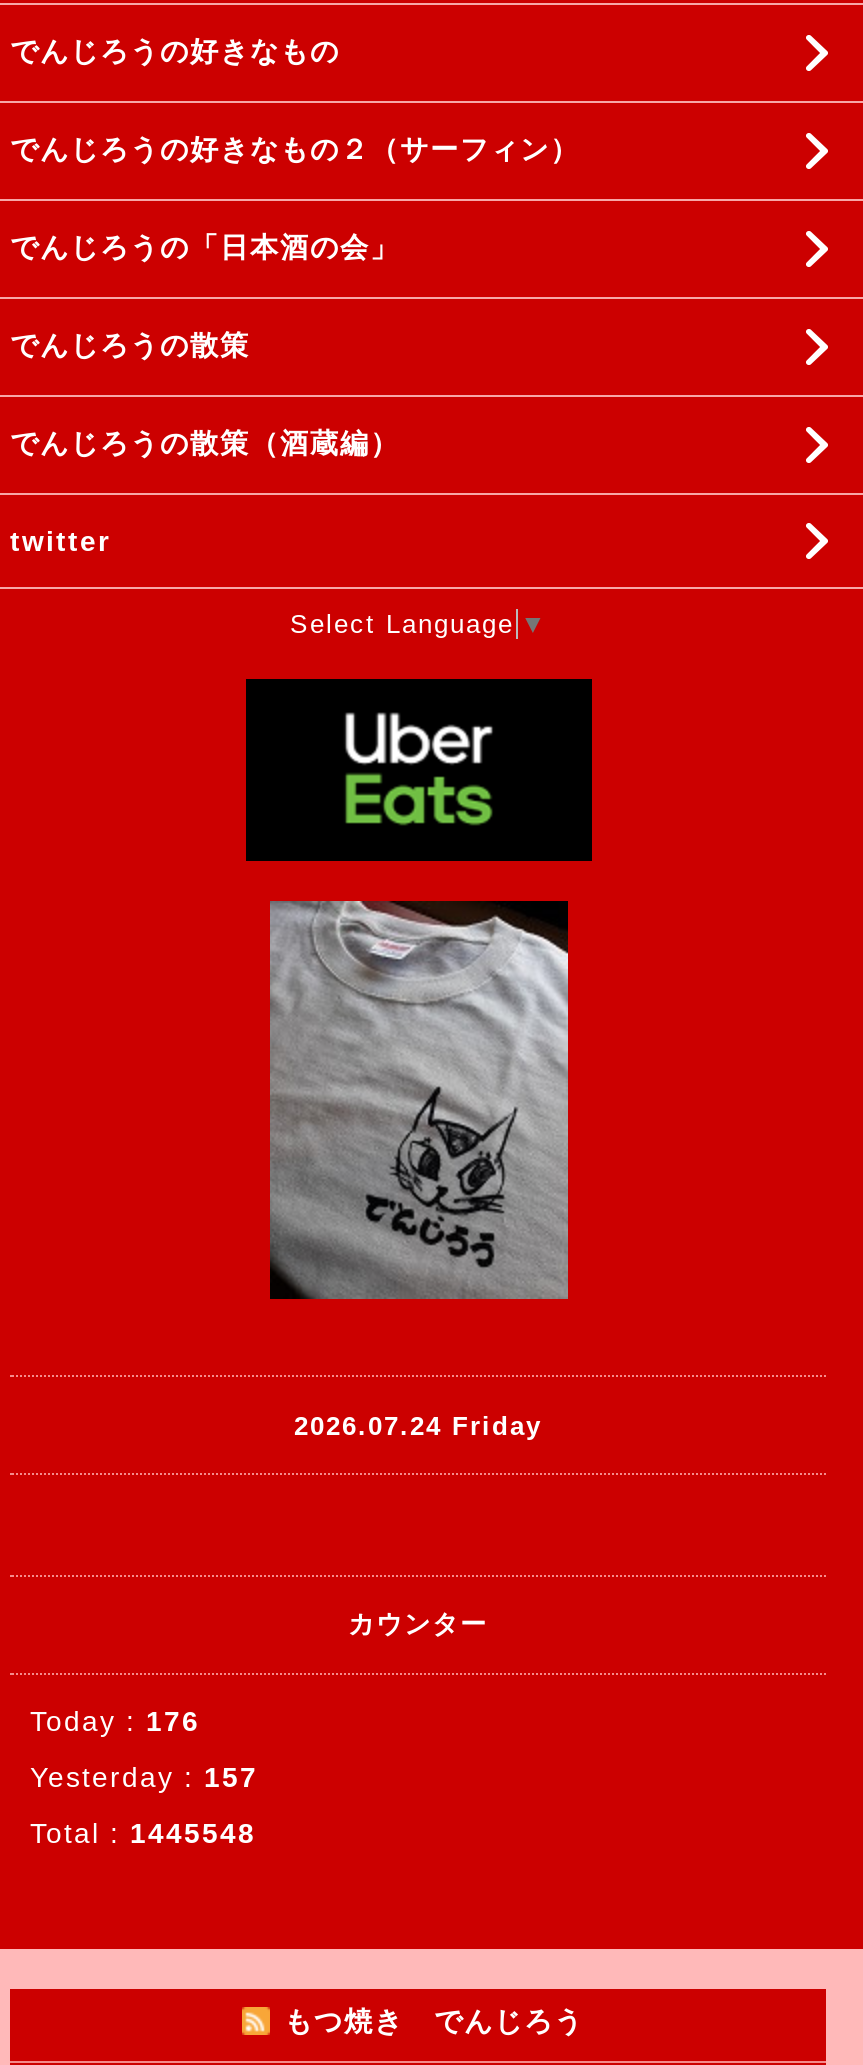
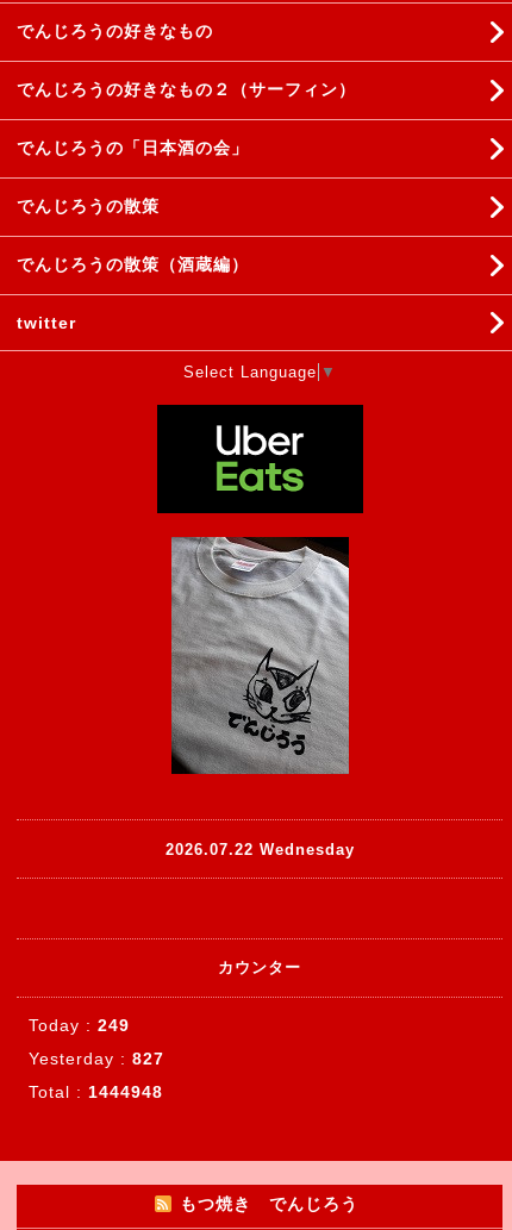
[294,1410,542,1440] 2026.07.24 Friday -> [165,840,354,858] 2026.07.22 Wednesday
[30,1705,200,1737] Today : 176 -> [29,1016,130,1035] Today : 249
[30,1761,258,1793] Yesterday : 157 -> [29,1049,164,1068] Yesterday : 827
[30,1817,256,1849] Total : 1445548 -> [29,1082,163,1102] Total : 1444948

